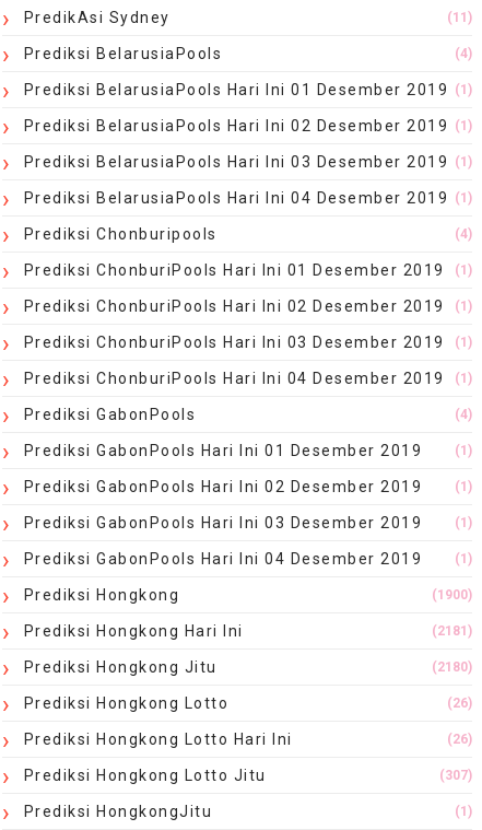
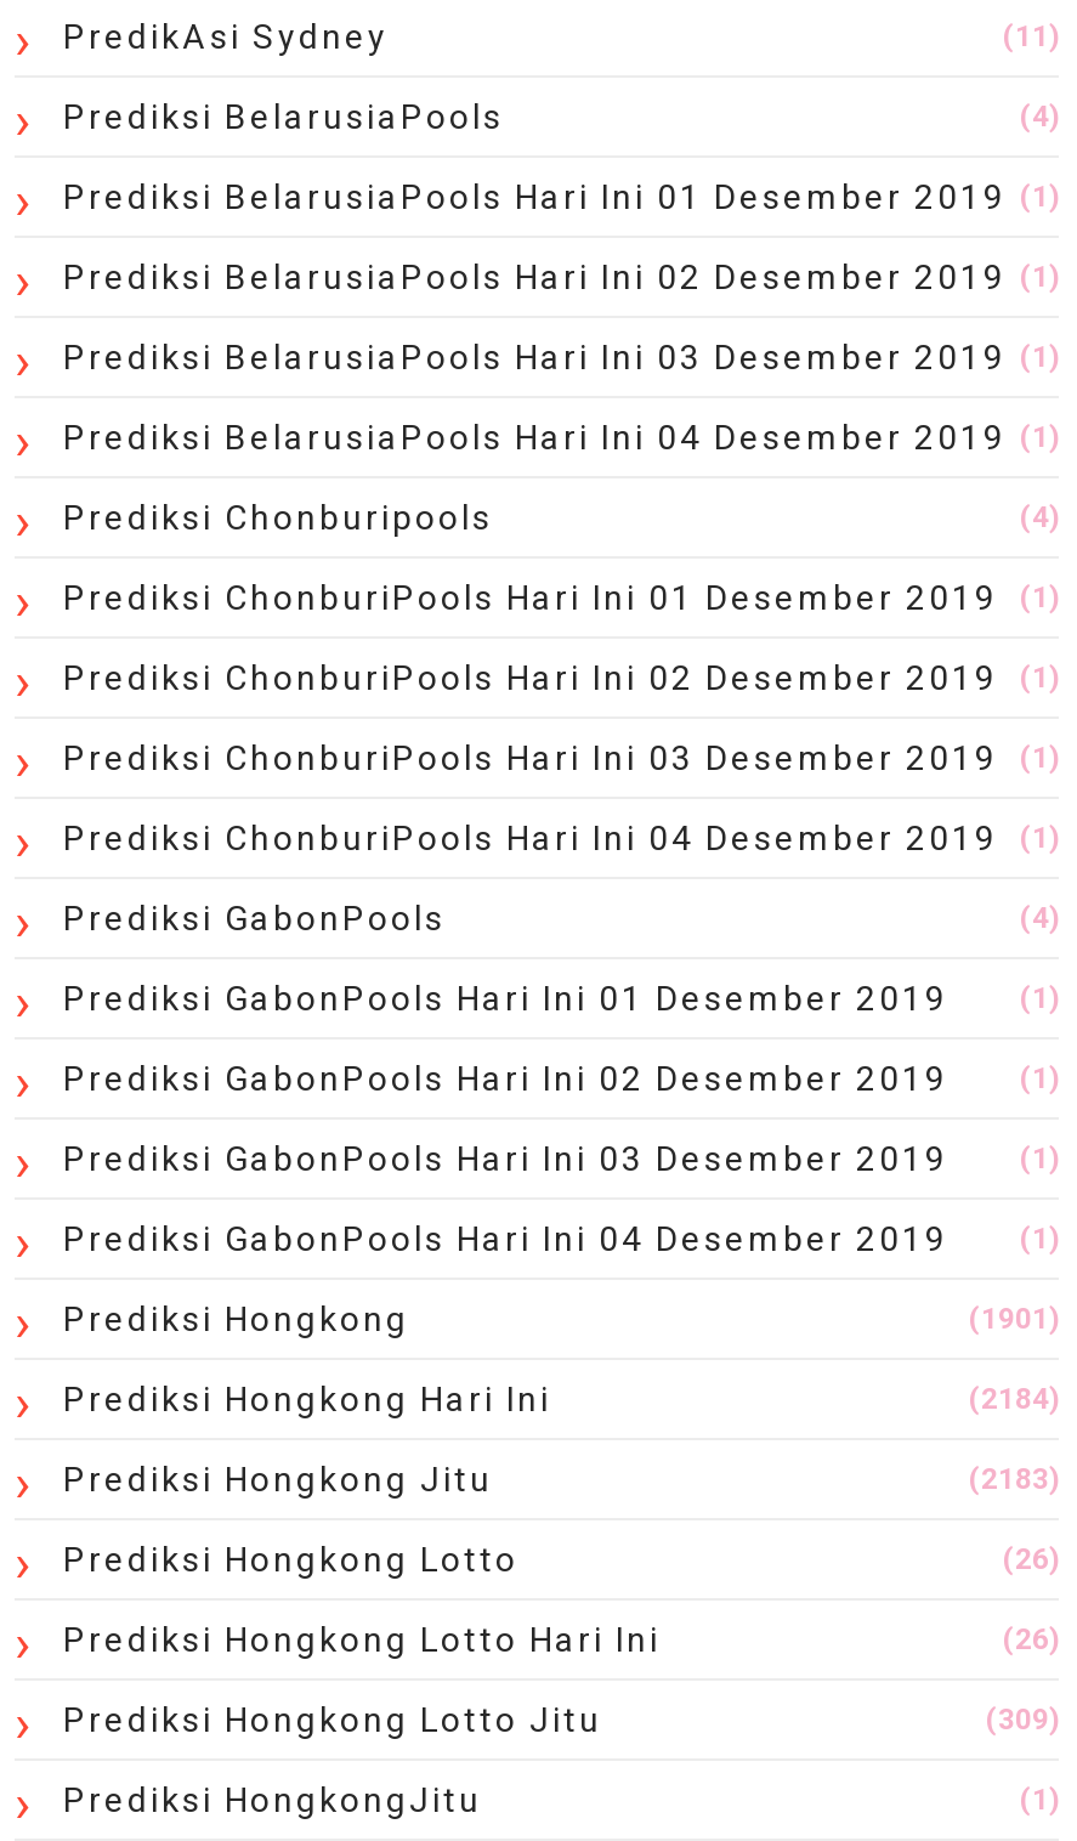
[432,588,472,603] (1900) -> [969,1303,1059,1337] (1901)
[432,624,472,639] (2181) -> [969,1383,1059,1417] (2184)
[432,660,472,675] (2180) -> [969,1463,1059,1497] (2183)
[439,768,472,783] (307) -> [986,1703,1059,1737] (309)

